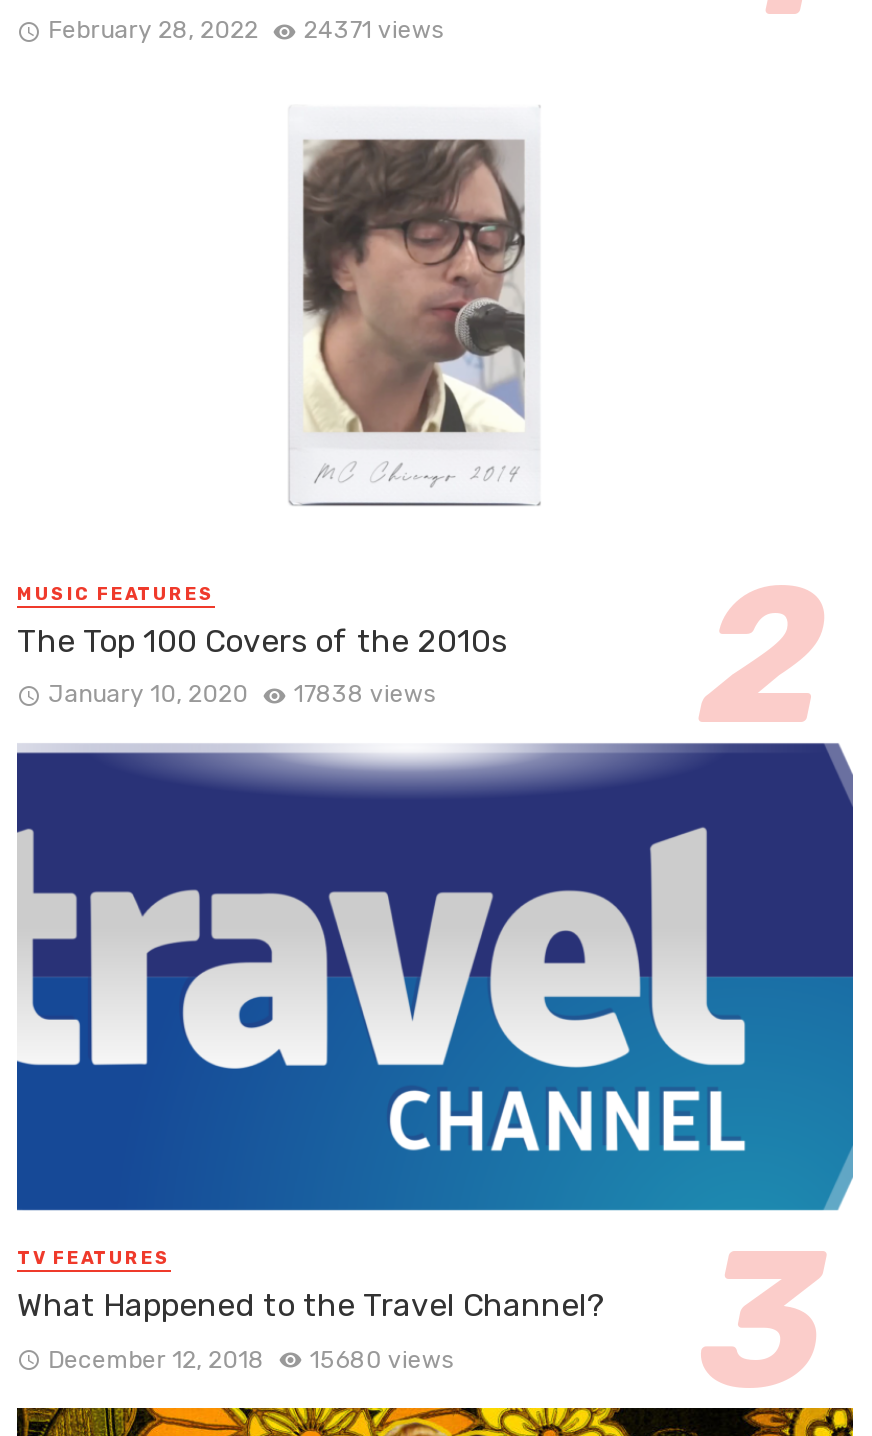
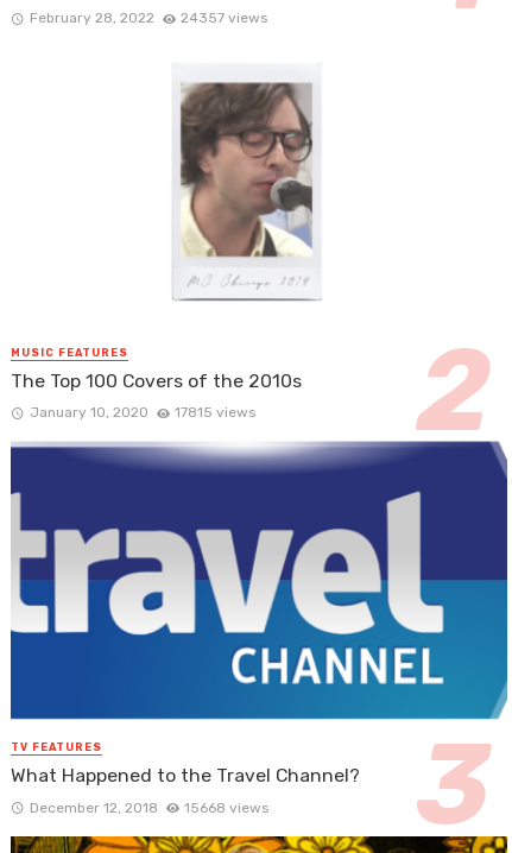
[48,16,444,44] February 28, 2022 24371 views -> [29,9,268,26] February 28, 2022 24357 views
[48,680,436,708] January 10, 2020 17838 views -> [29,404,256,421] January 10, 2020 17815 views
[48,1345,454,1373] December 12, 2018 15680 views -> [29,799,269,816] December 12, 2018 15668 views

